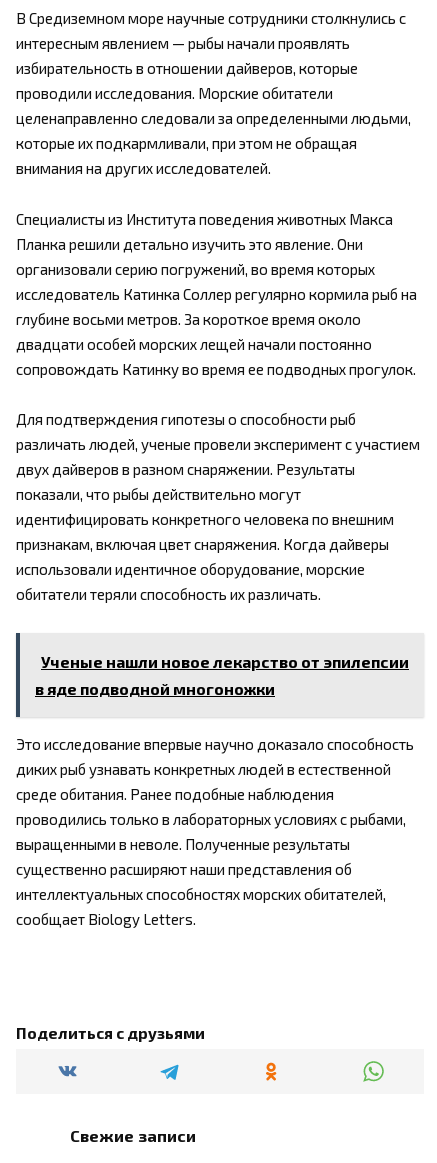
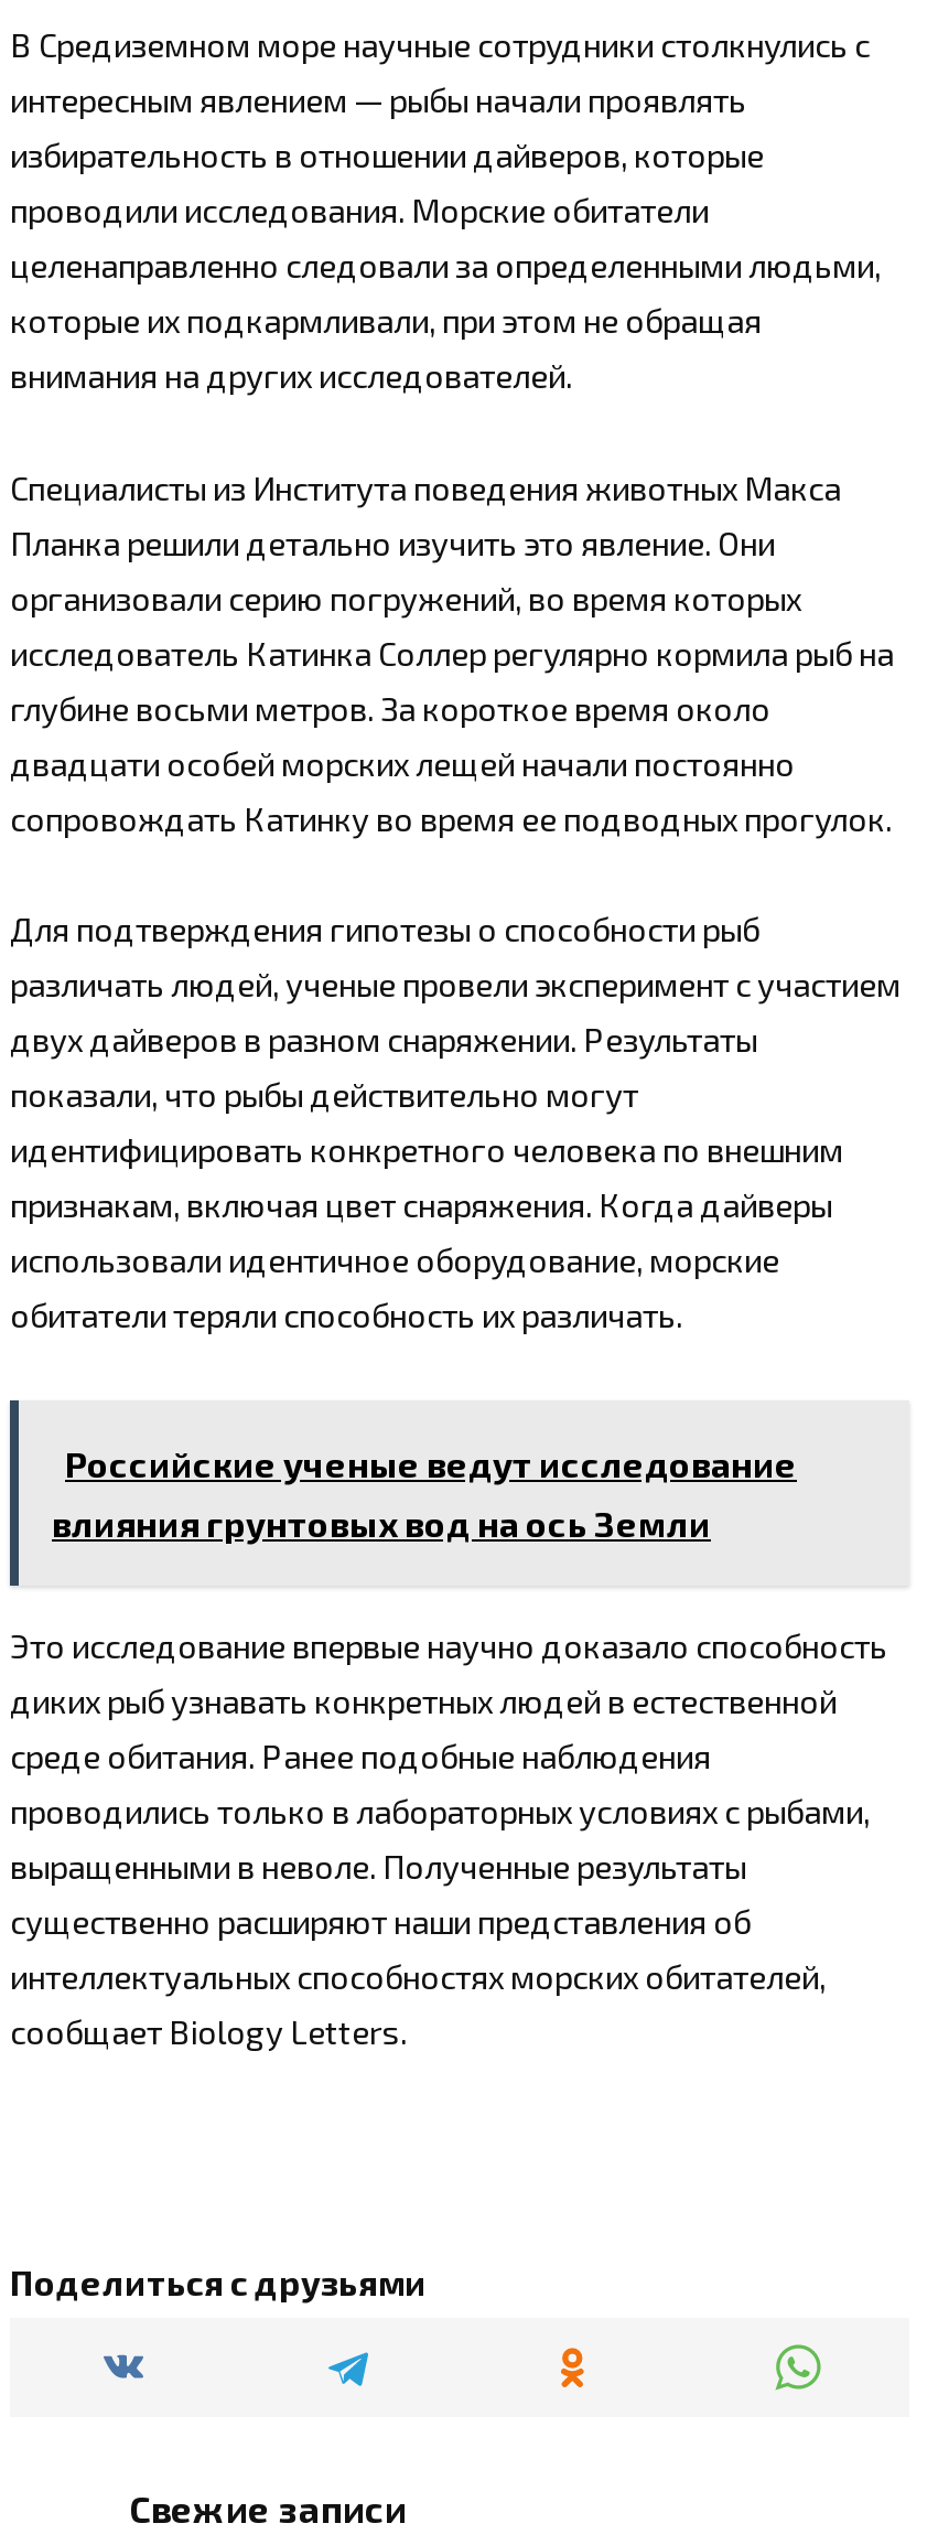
[35,651,409,697] Ученые нашли новое лекарство от эпилепсии | в яде подводной многоножки -> [52,1441,797,1543] Российские ученые ведут исследование | влияния грунтовых вод на ось Земли

